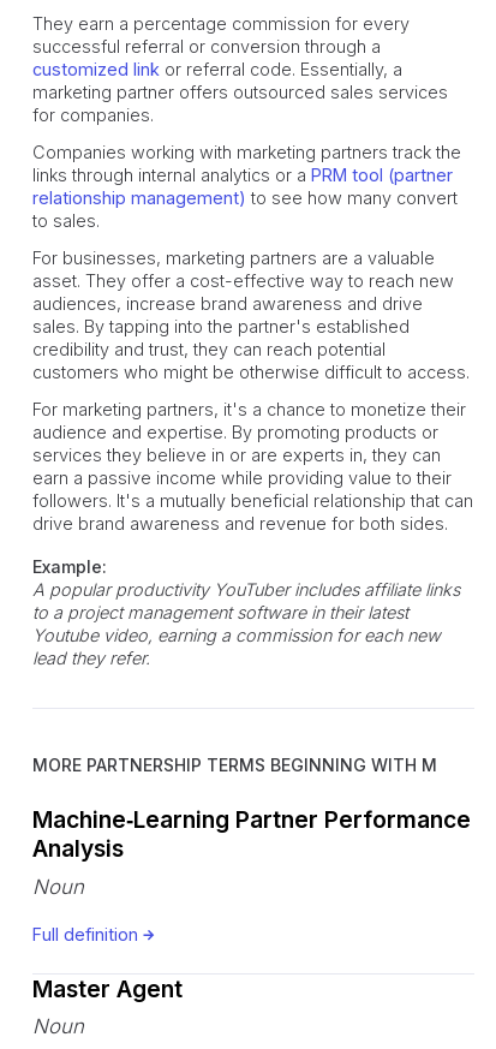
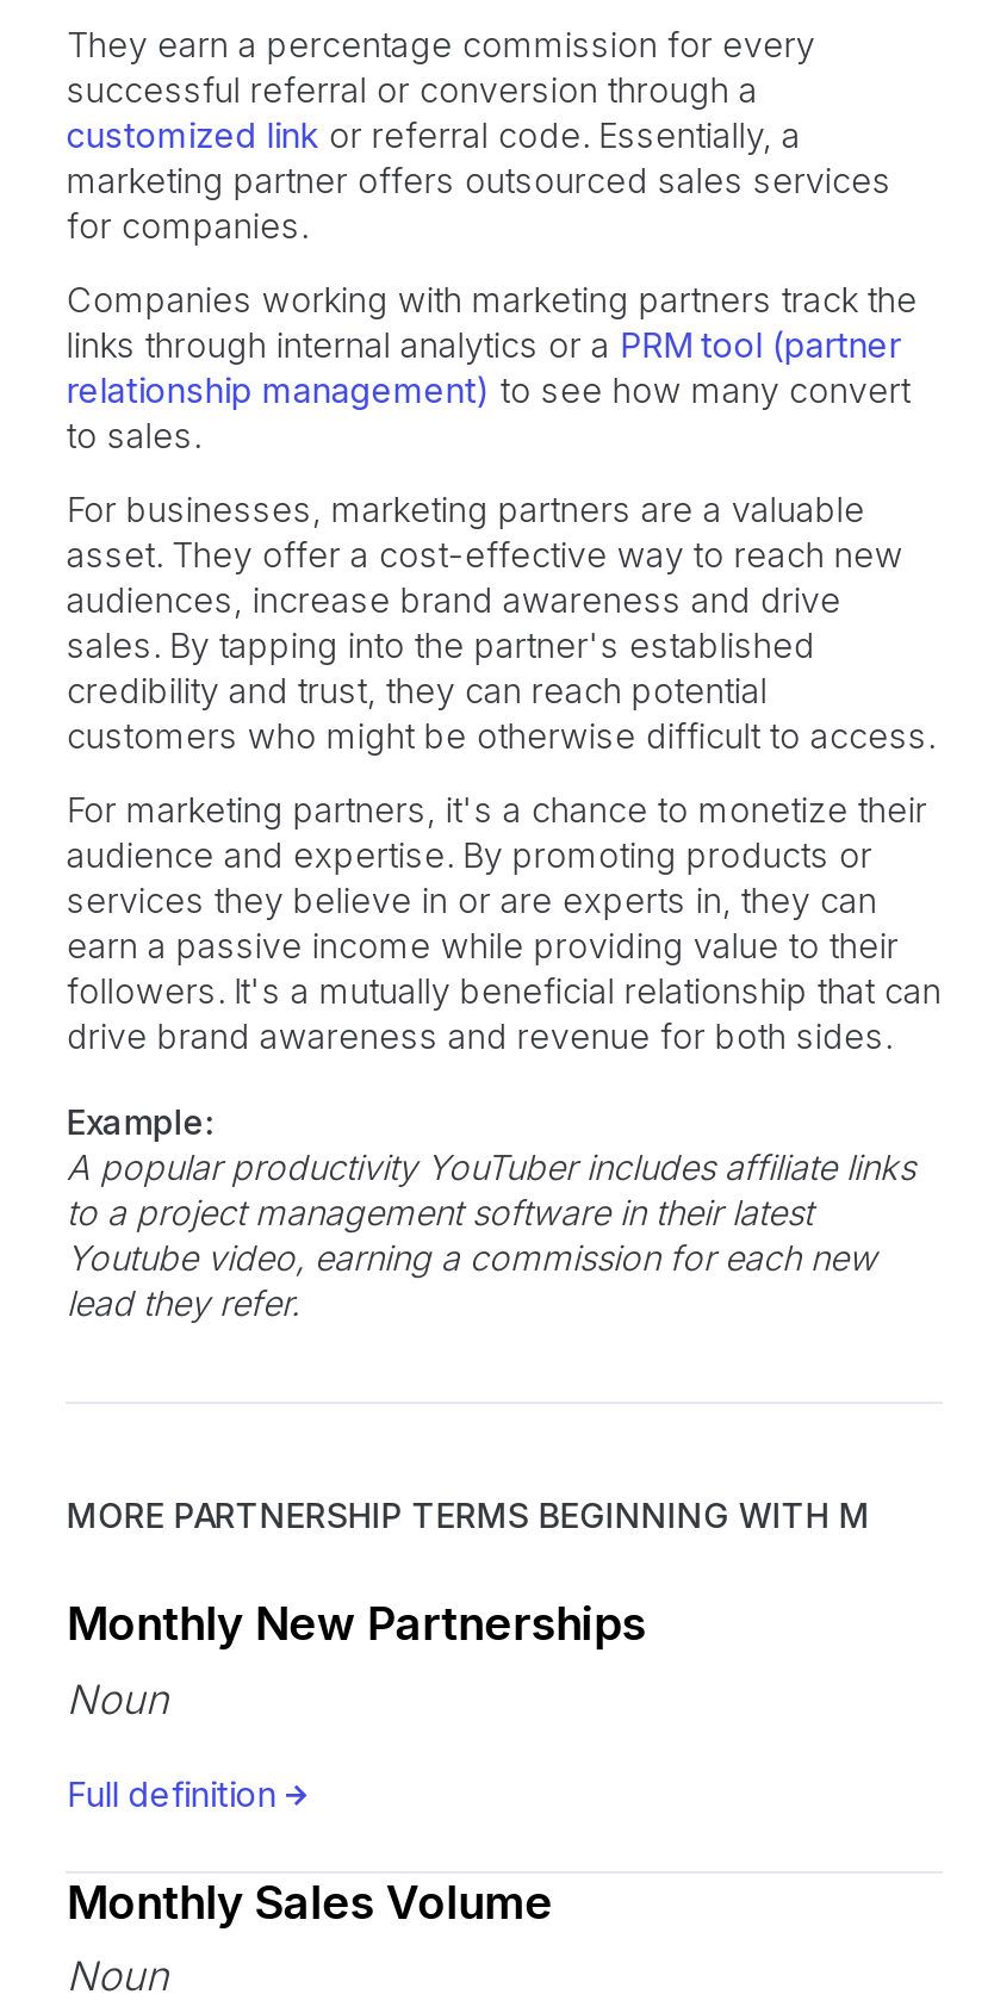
[33,805,471,863] Machine‑Learning Partner Performance | Analysis -> [67,1595,646,1652] Monthly New Partnerships
[33,974,183,1003] Master Agent -> [67,1873,553,1930] Monthly Sales Volume

